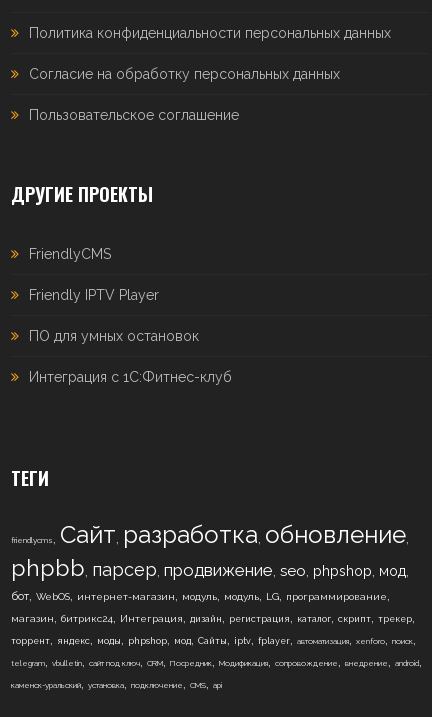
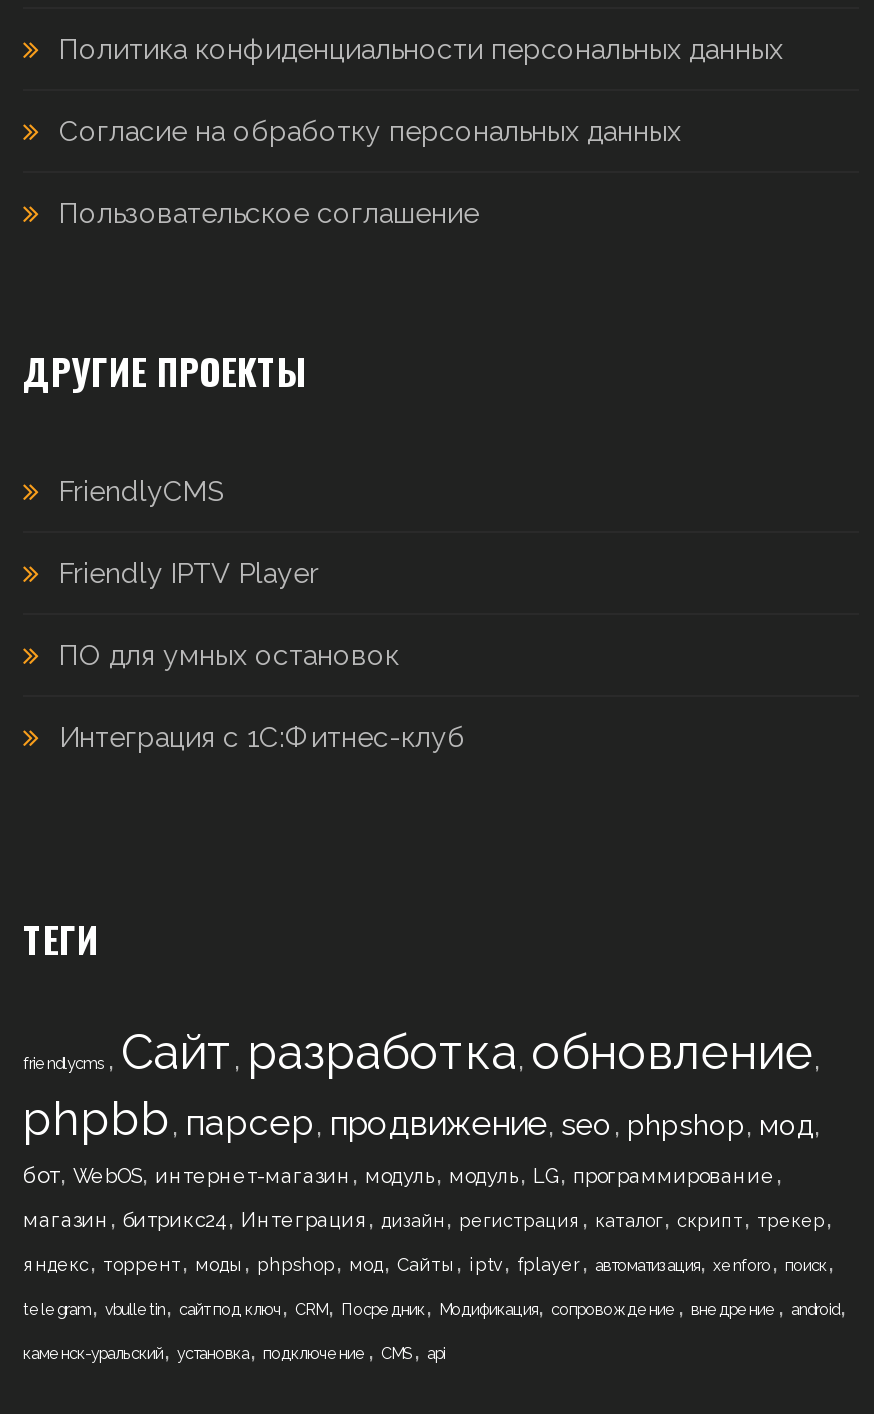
[11,629,416,648] торрент, яндекс, моды, phpshop, мод, Сайты, iptv, fplayer, автоматизация, xenforo, поиск, -> [23,1241,833,1279] яндекс, торрент, моды, phpshop, мод, Сайты, iptv, fplayer, автоматизация, xenforo, поиск,

